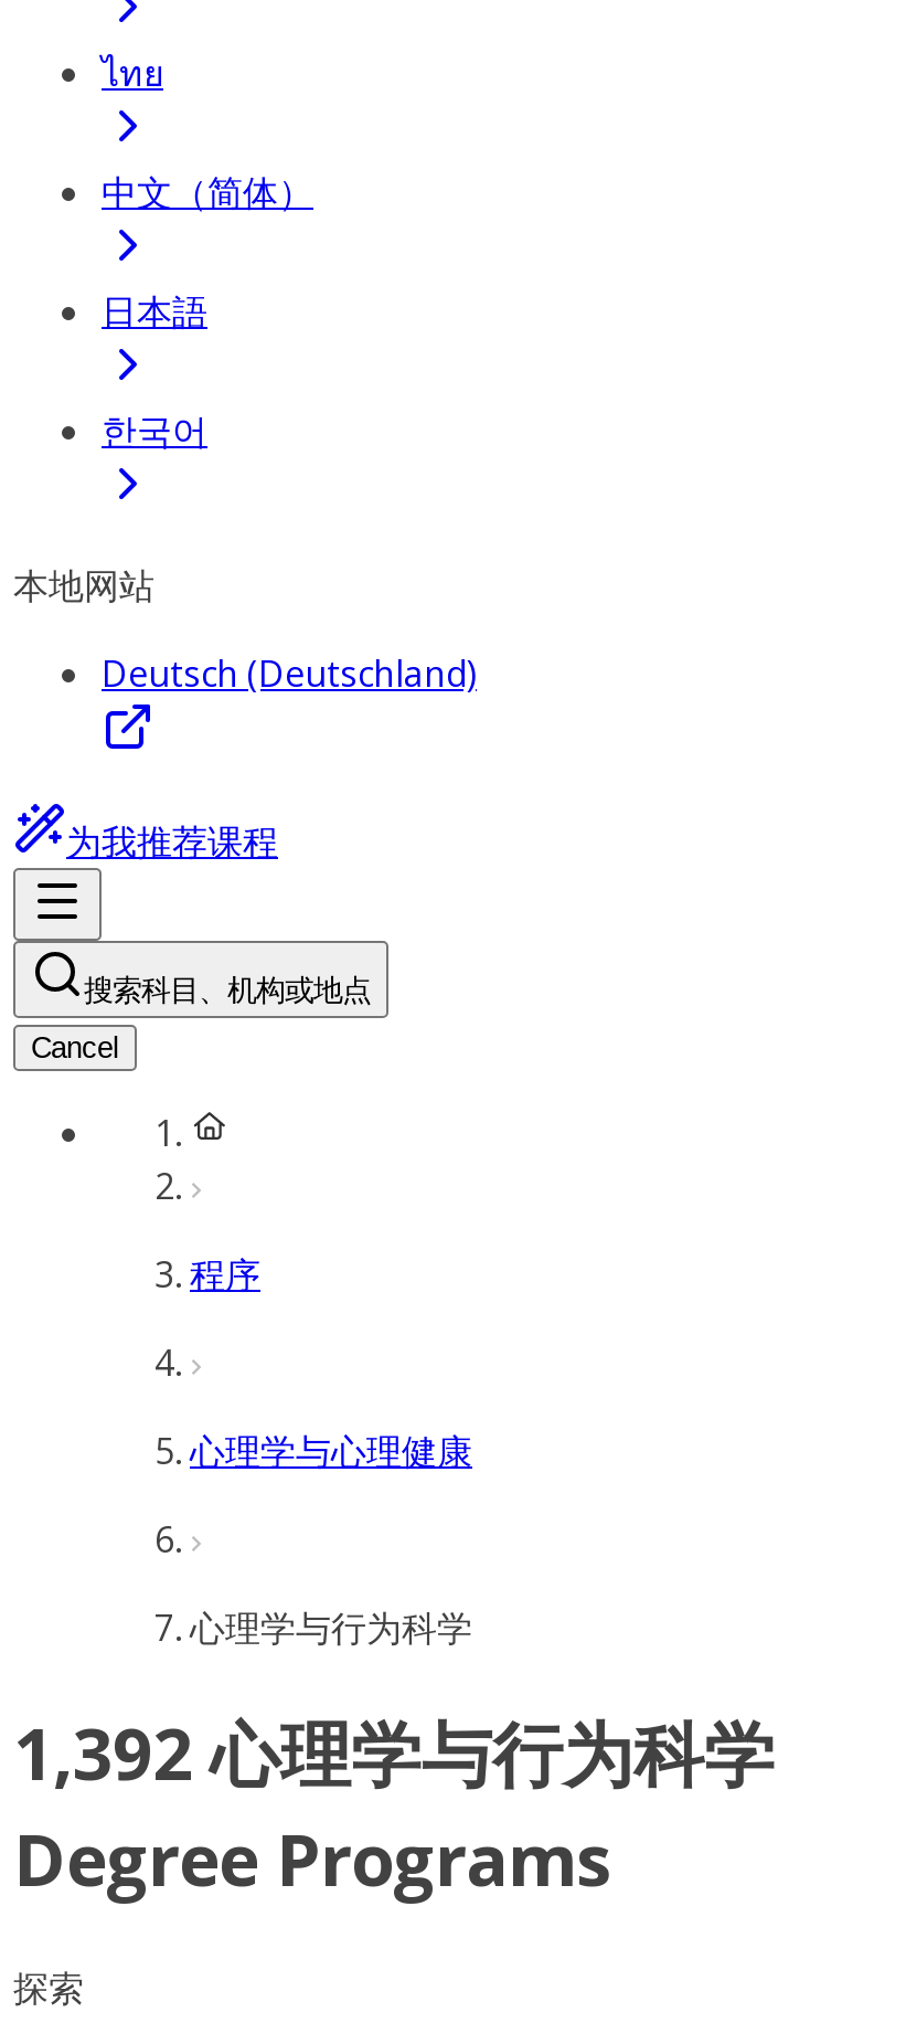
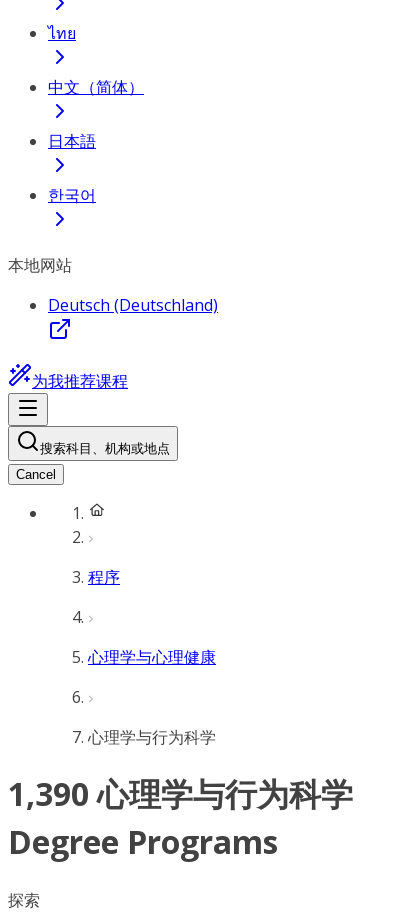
[13,1706,775,1801] 1,392 心理学与行为科学 -> [8,772,353,815] 1,390 心理学与行为科学

